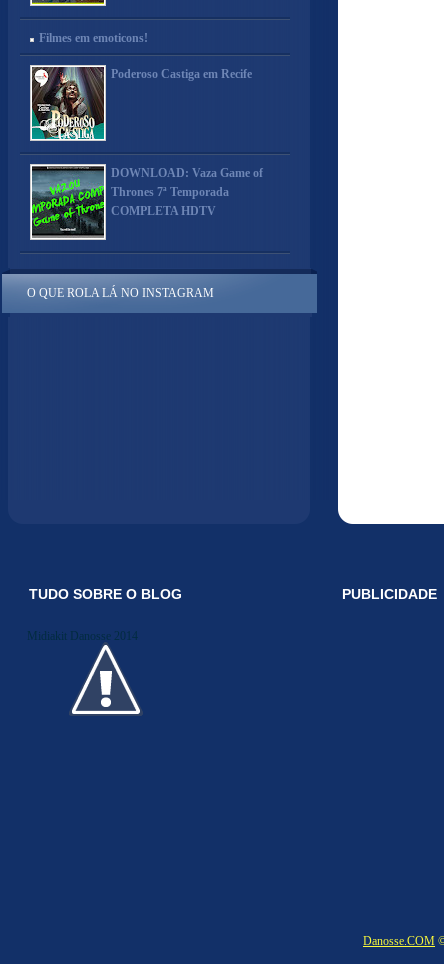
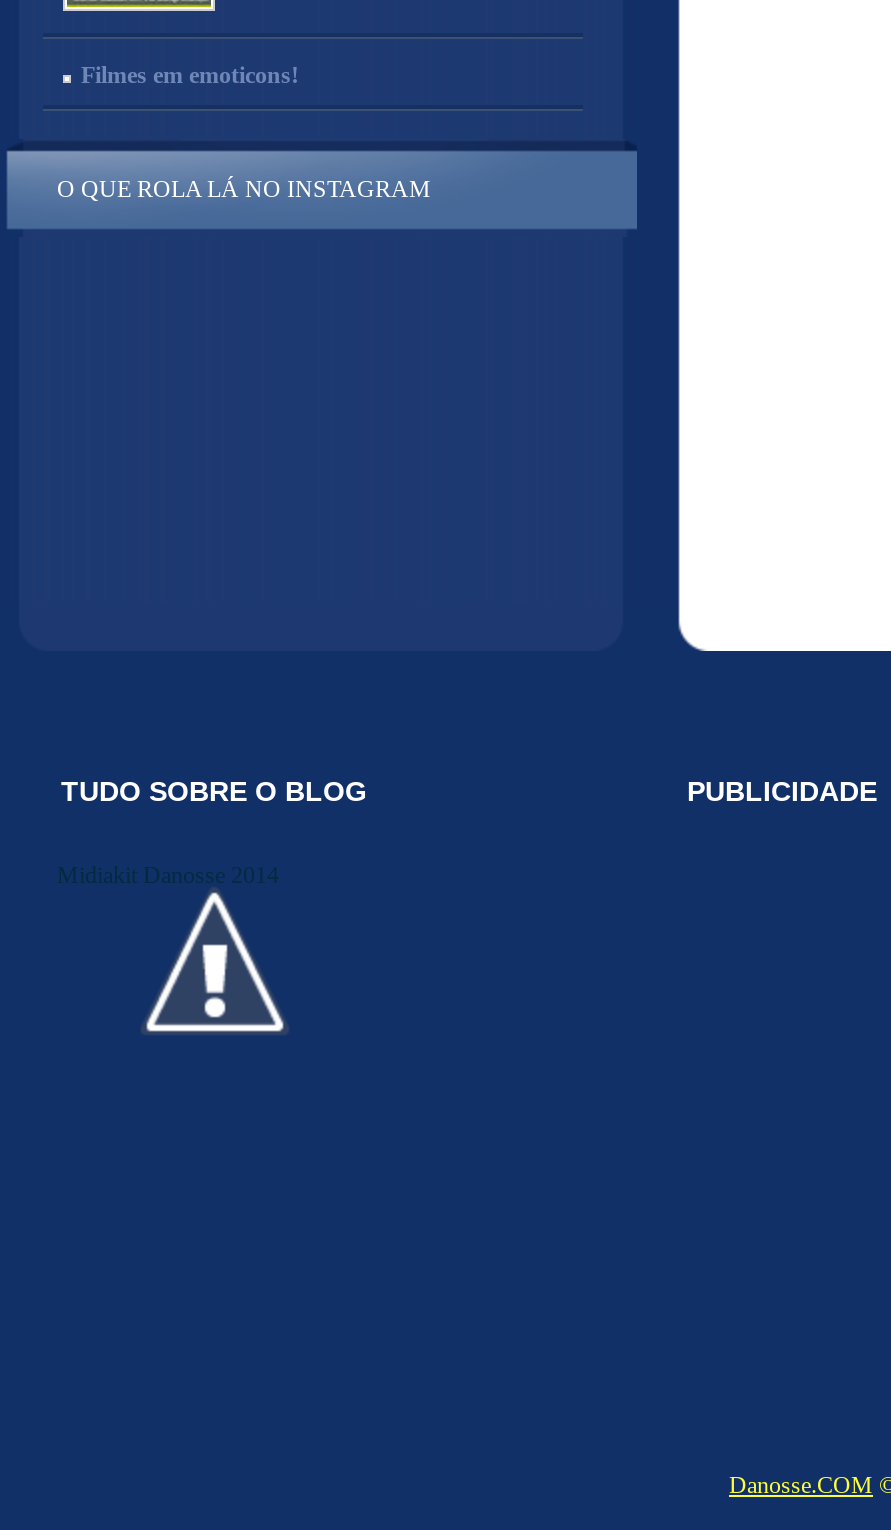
[30,64,252,142] [image] | Poderoso Castiga em Recife -> none
[29,163,263,241] [image] | DOWNLOAD: Vaza Game of | Thrones 7ª Temporada | COMPLETA HDTV -> none

